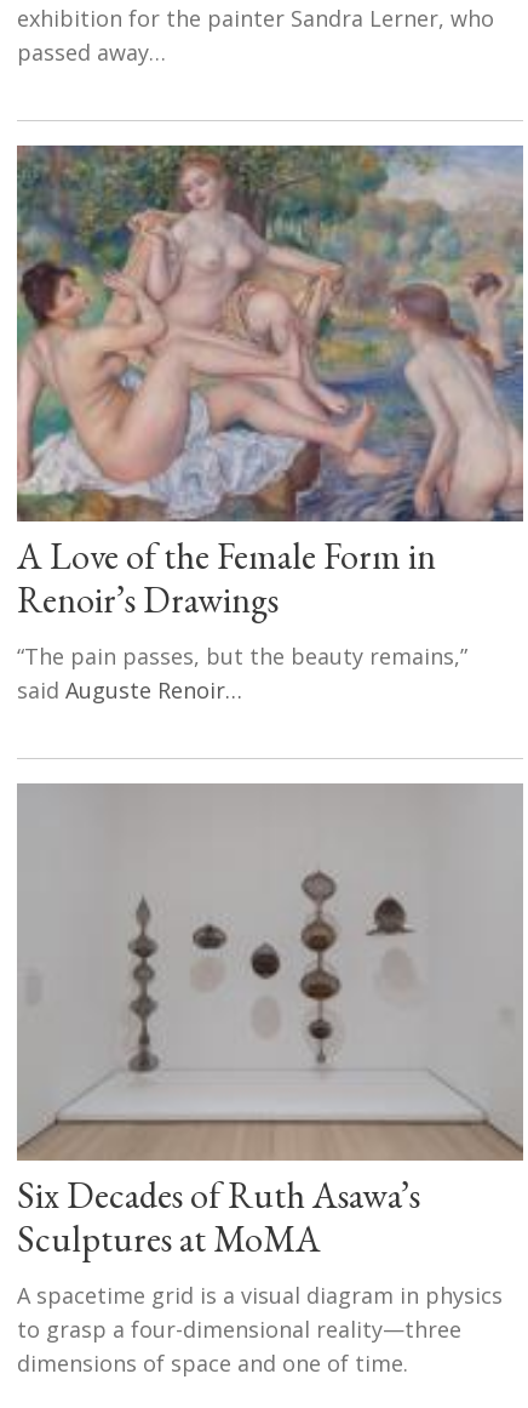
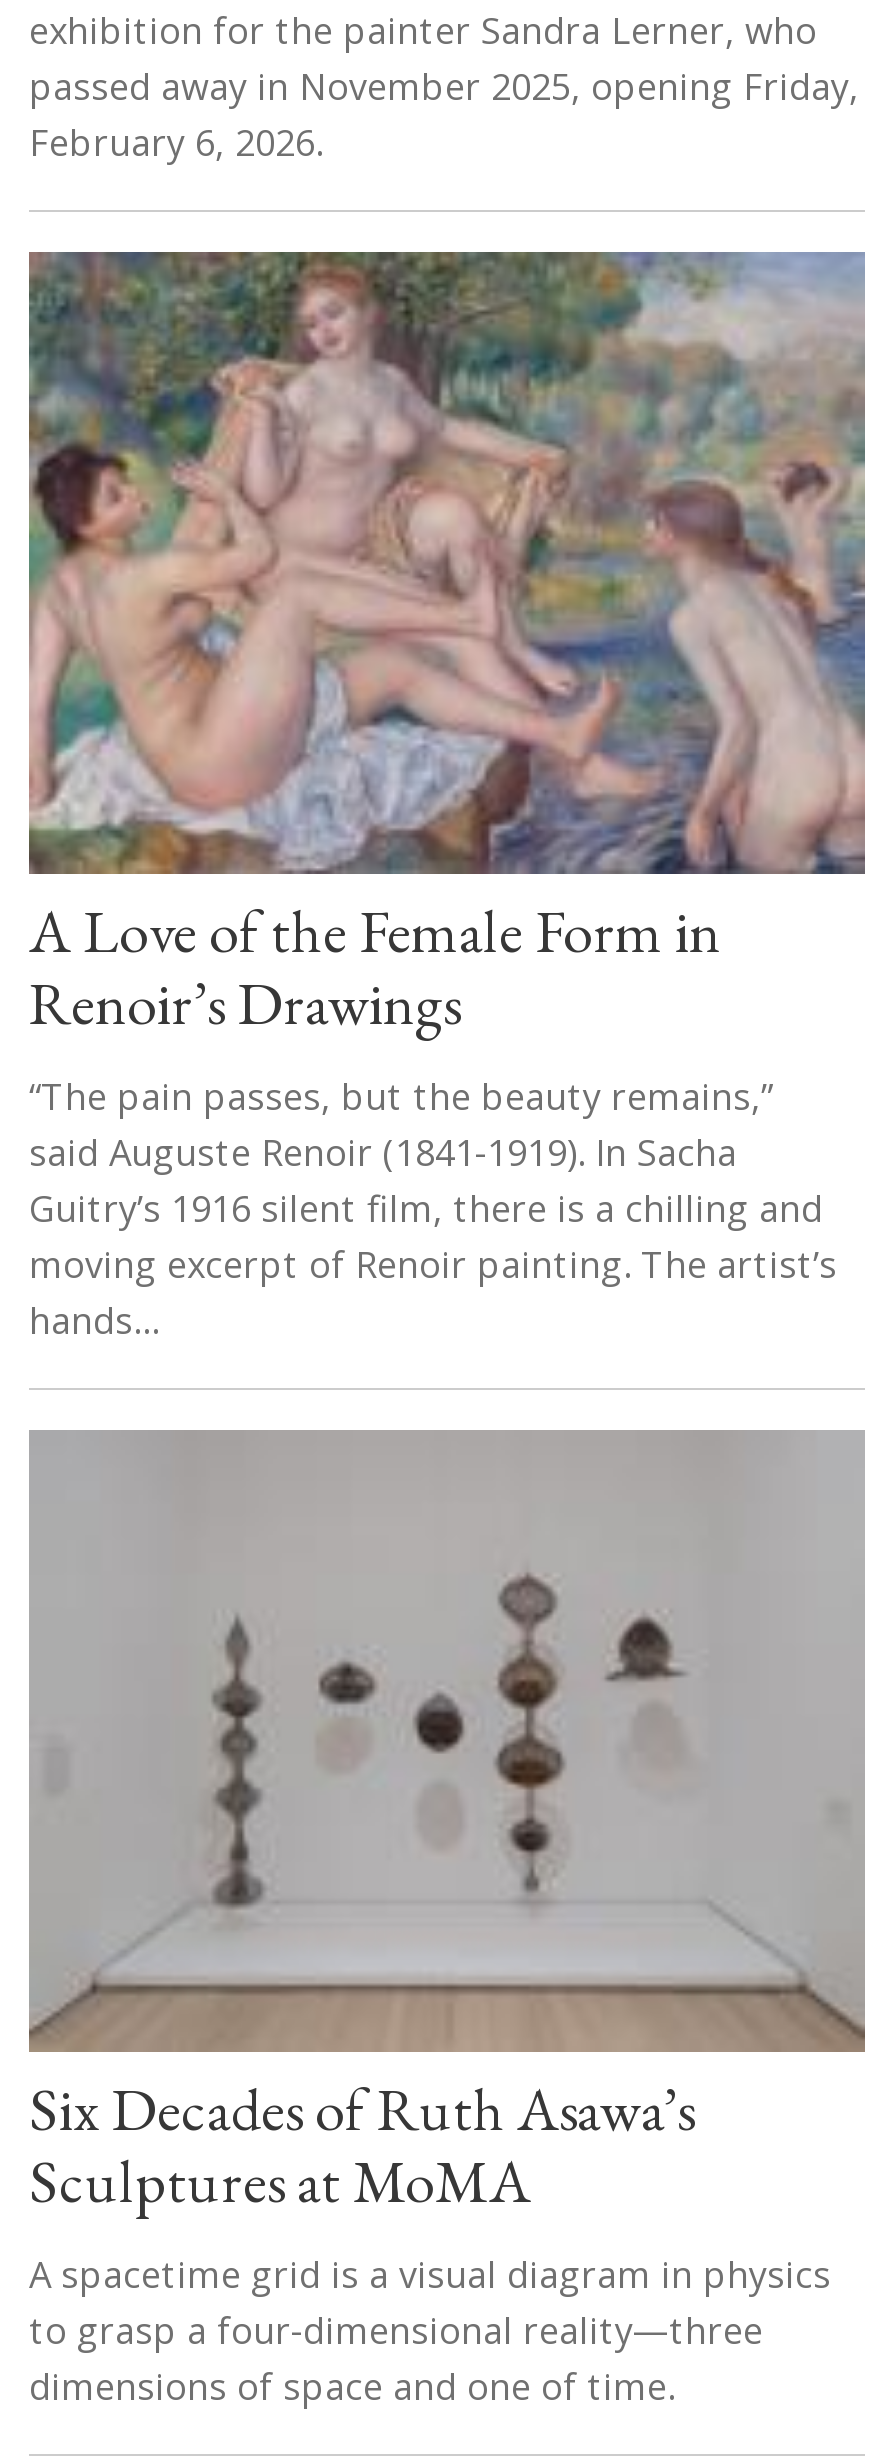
[17,38,166,67] passed away… -> [29,62,859,166] passed away in November 2025, opening Friday, | February 6, 2026.
[17,676,242,705] said Auguste Renoir… -> [29,1128,837,1344] said Auguste Renoir (1841-1919). In Sacha | Guitry’s 1916 silent film, there is a chilling and | moving excerpt of Renoir painting. The artist’s | hands…

